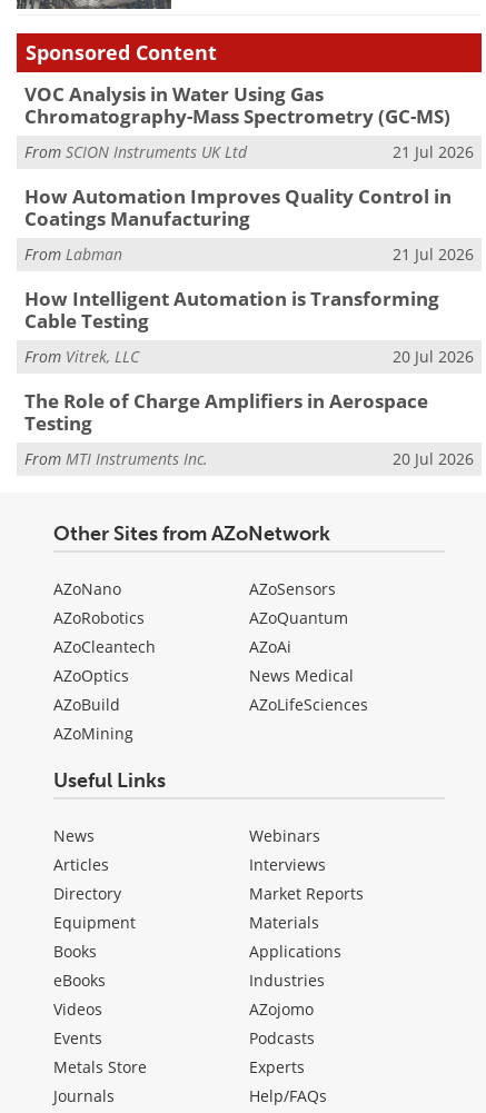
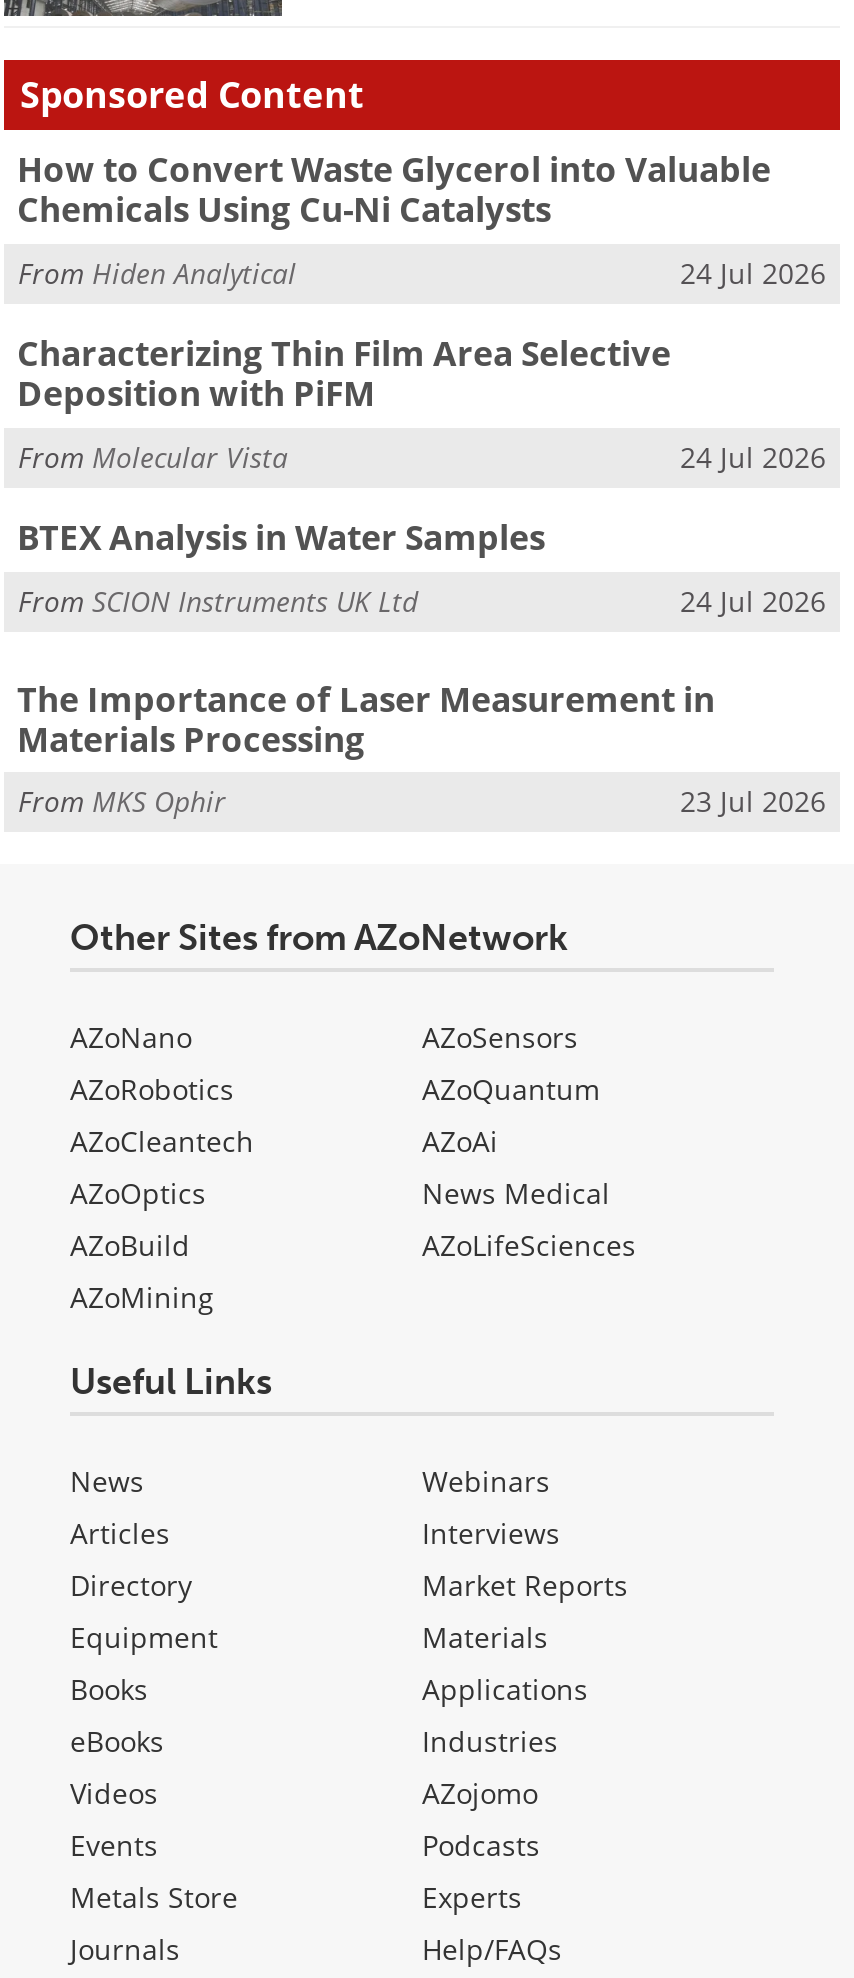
[24,81,450,129] VOC Analysis in Water Using Gas | Chromatography-Mass Spectrometry (GC-MS) -> [17,146,826,560] How to Convert Waste Glycerol into Valuable | Chemicals Using Cu-Ni Catalysts | From Hiden Analytical | 24 Jul 2026 | Characterizing Thin Film Area Selective | Deposition with PiFM | From Molecular Vista | 24 Jul 2026 | BTEX Analysis in Water Samples
[24,141,474,469] 21 Jul 2026 | How Automation Improves Quality Control in | Coatings Manufacturing | From Labman | 21 Jul 2026 | How Intelligent Automation is Transforming | Cable Testing | From Vitrek, LLC | 20 Jul 2026 | The Role of Charge Amplifiers in Aerospace | Testing | From MTI Instruments Inc. | 20 Jul 2026 -> [17,581,826,821] 24 Jul 2026 | The Importance of Laser Measurement in | Materials Processing | From MKS Ophir | 23 Jul 2026
moved [24,141,247,162] -> [18,581,418,619]: From SCION Instruments UK Ltd

